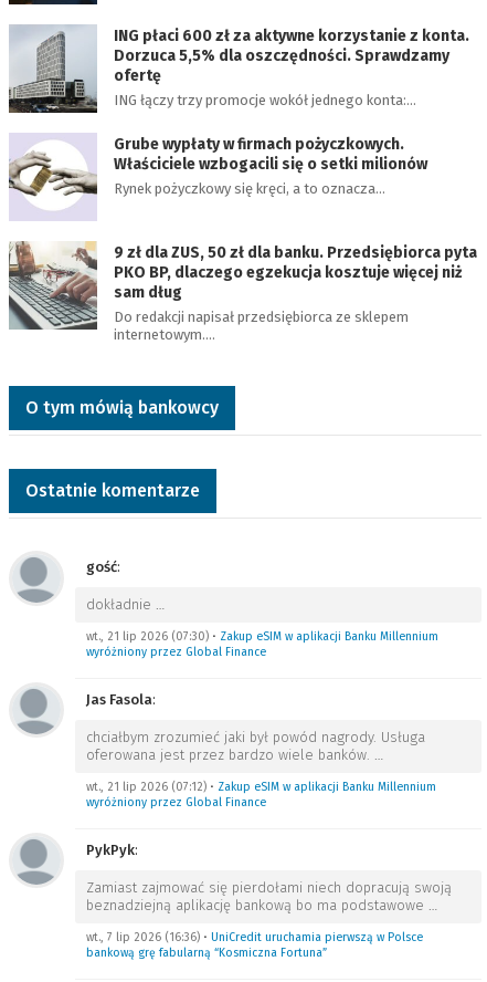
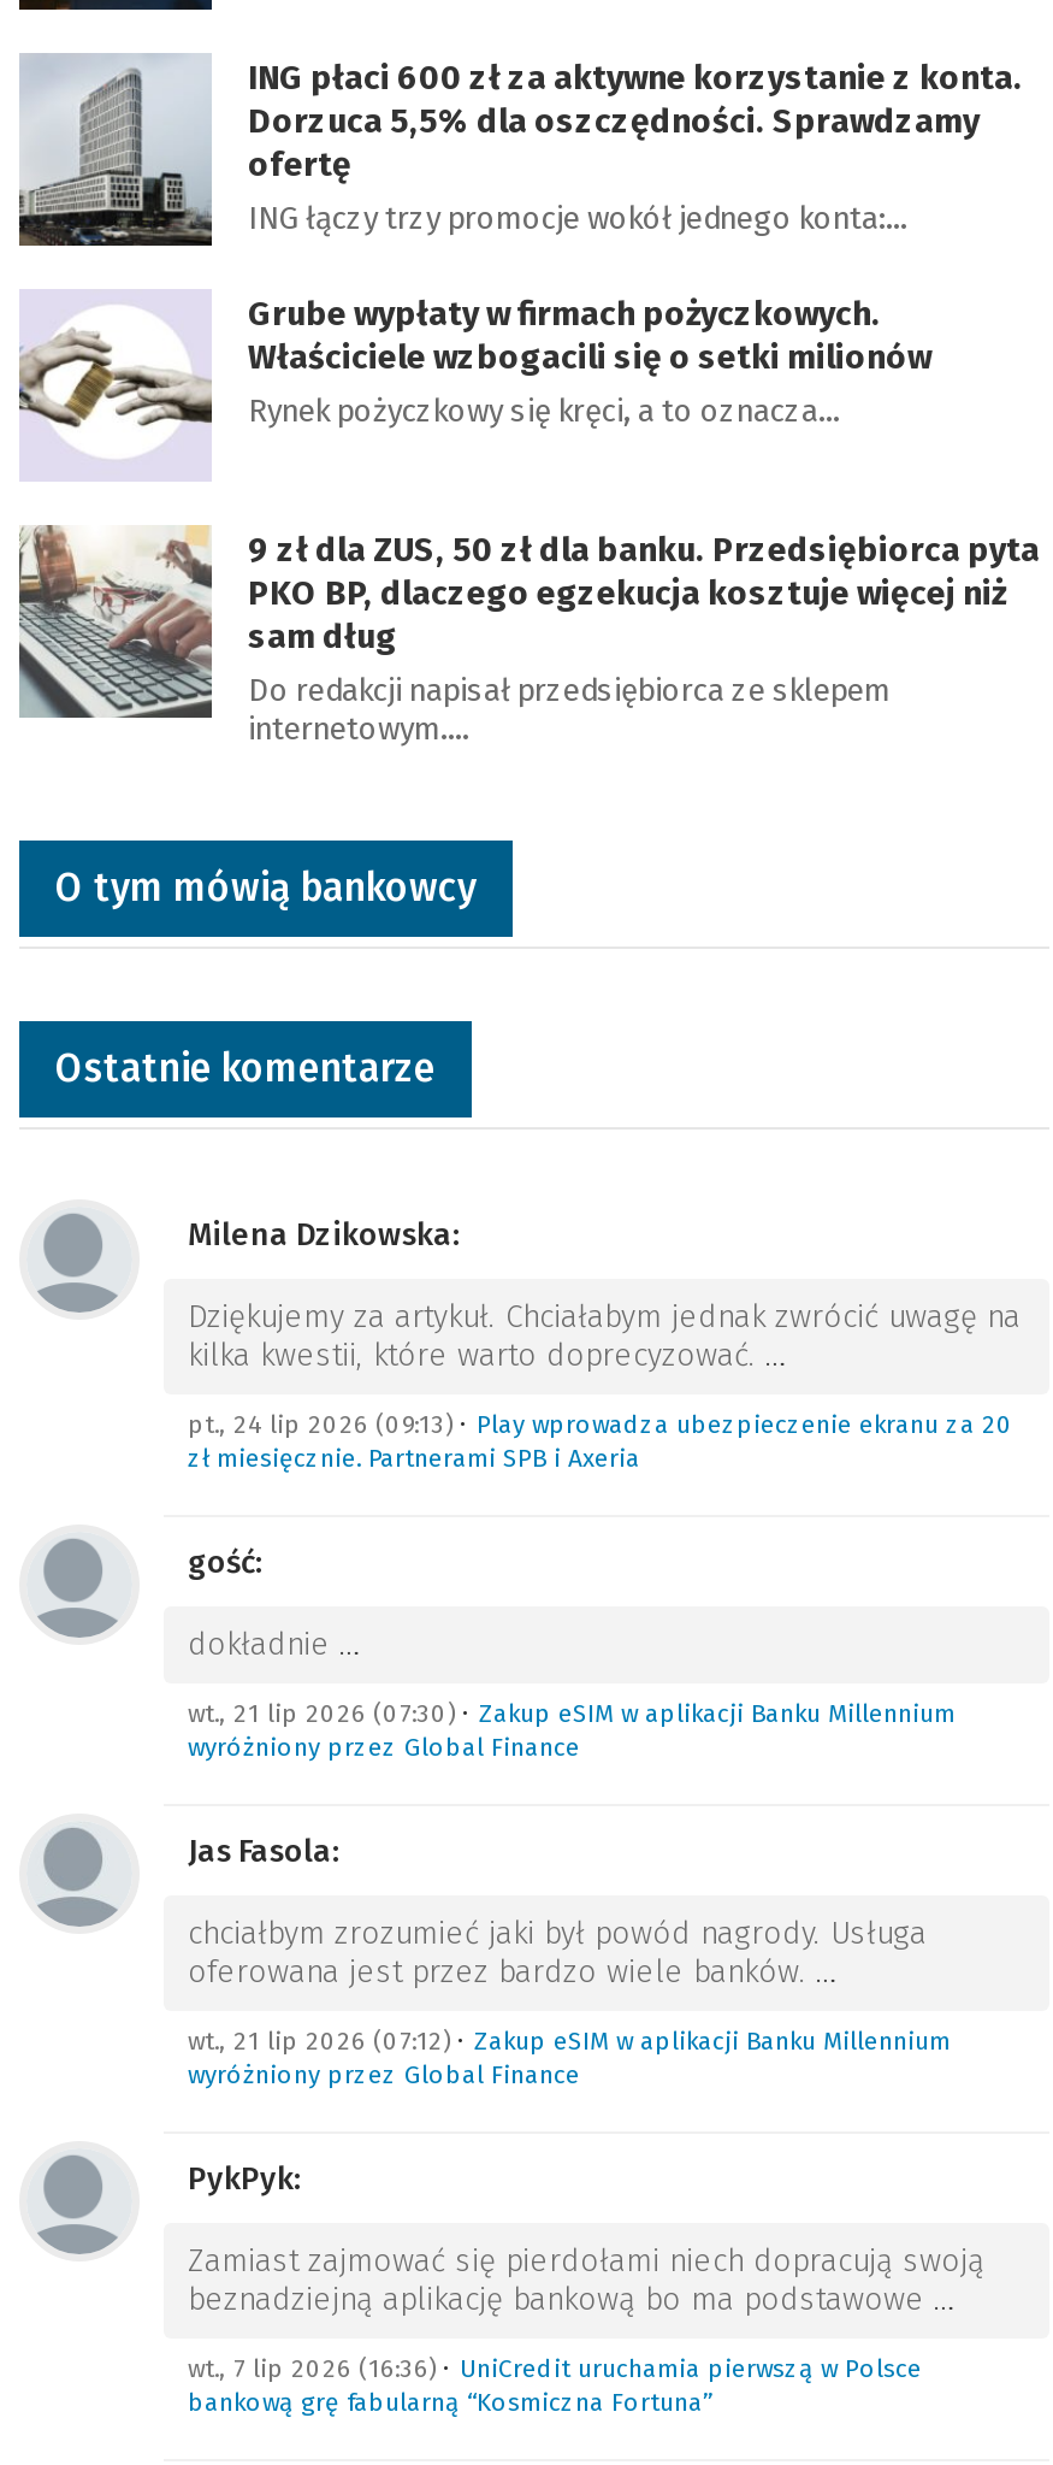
none -> [188,1216,1021,1474] Milena Dzikowska: | Dziękujemy za artykuł. Chciałabym jednak zwrócić uwagę na | kilka kwestii, które warto doprecyzować. … | pt., 24 lip 2026 (09:13) • Play wprowadza ubezpieczenie ekranu za 20 | zł miesięcznie. Partnerami SPB i Axeria

